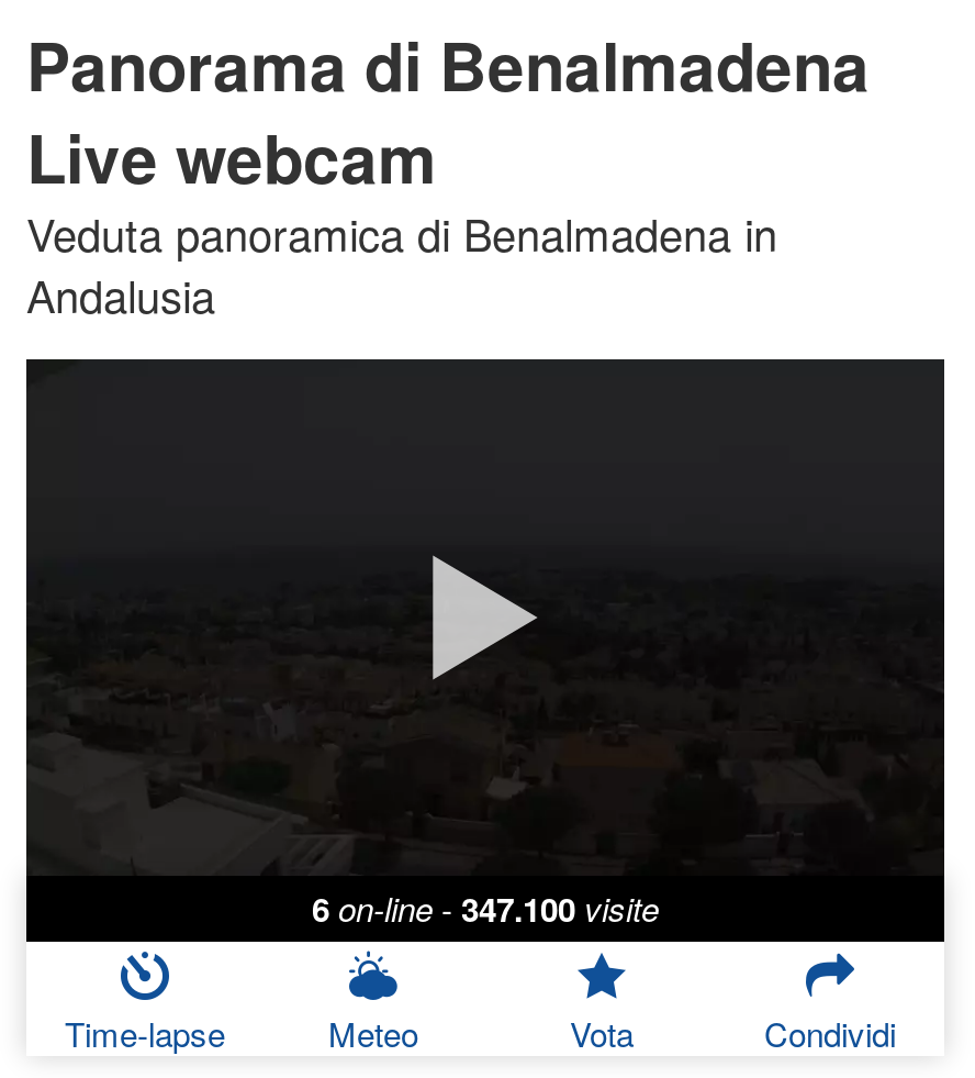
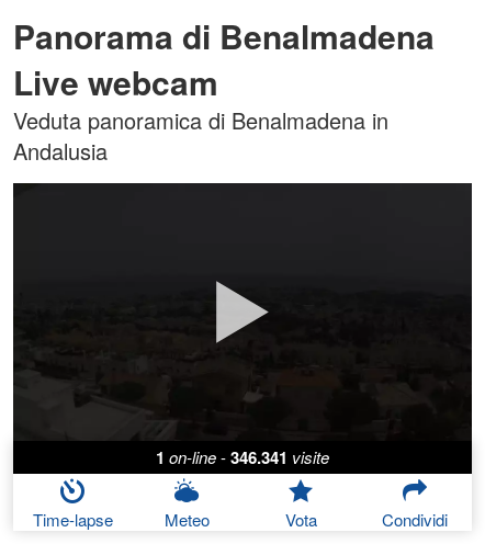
[312,885,659,933] 6 on-line - 347.100 visite -> [156,445,329,470] 1 on-line - 346.341 visite

